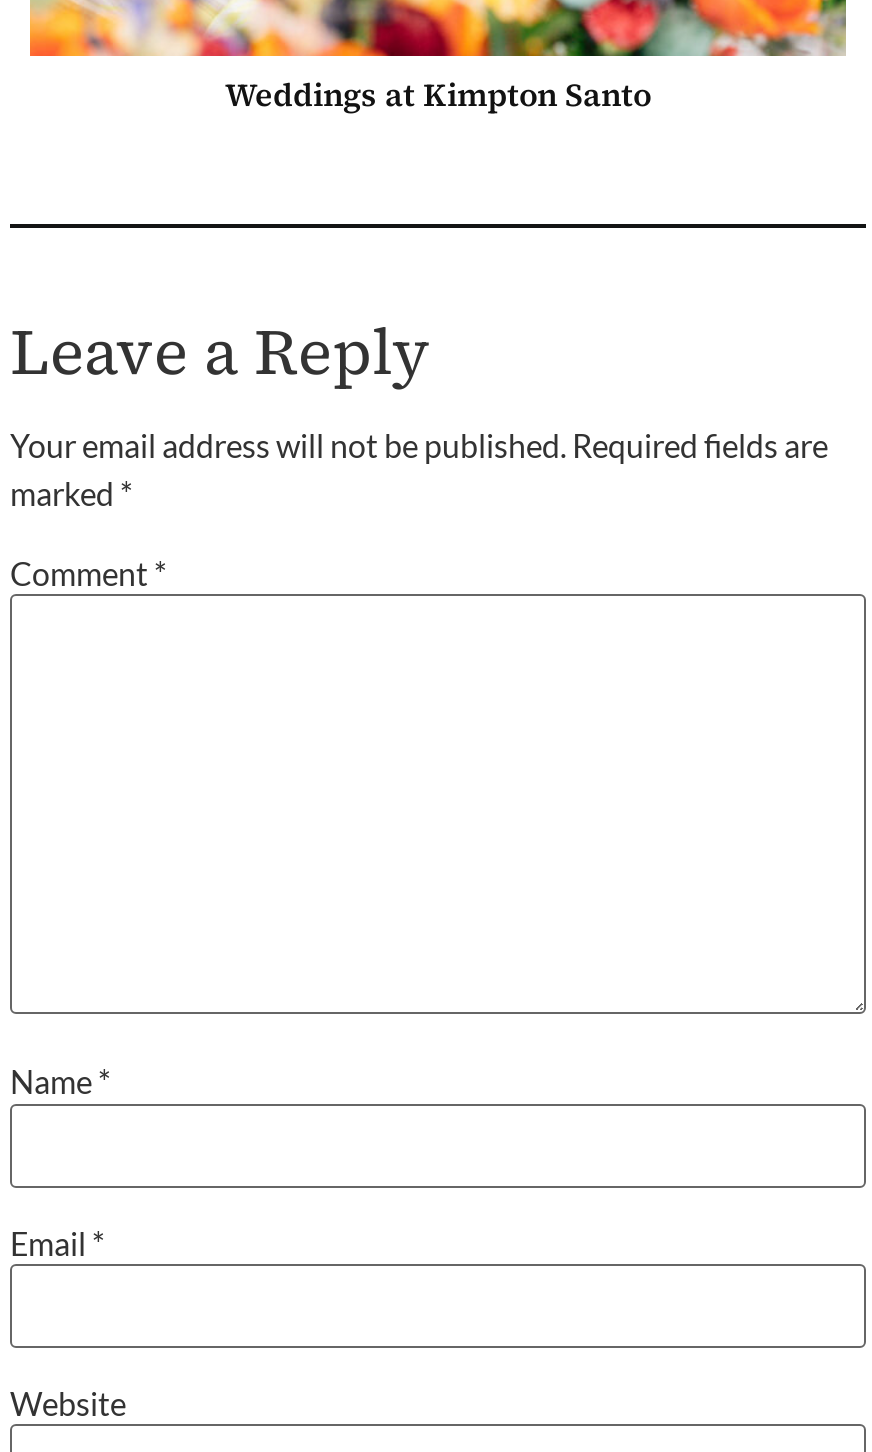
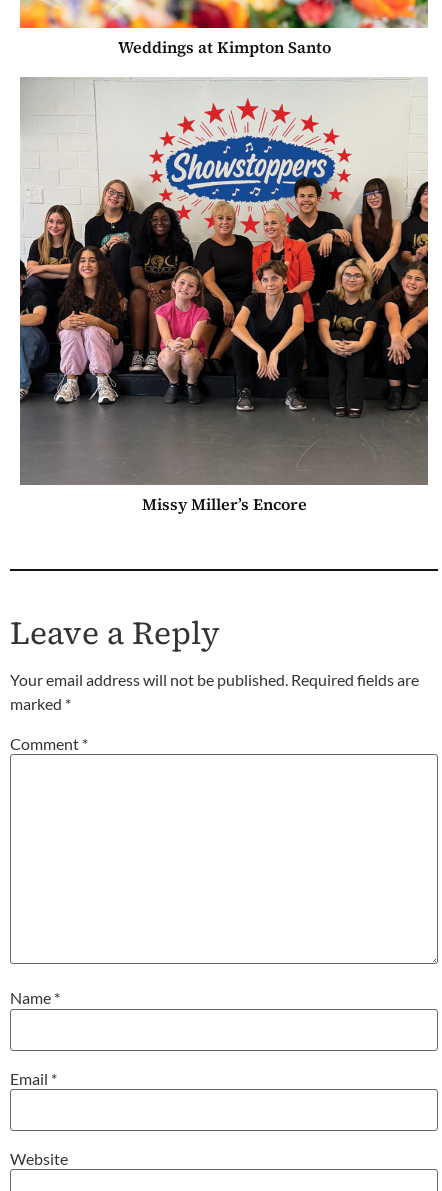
none -> [19,77,429,515] [image] | Missy Miller’s Encore

